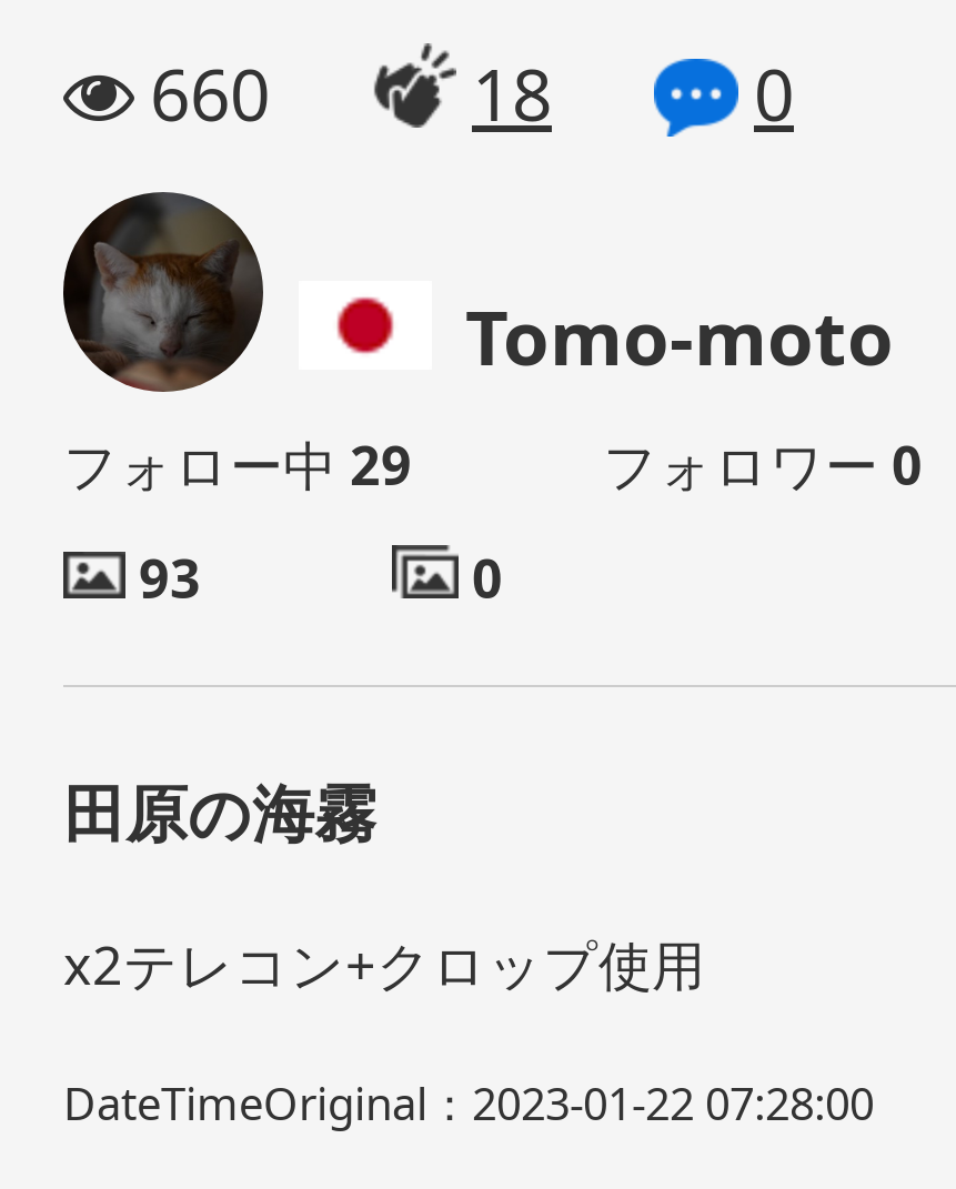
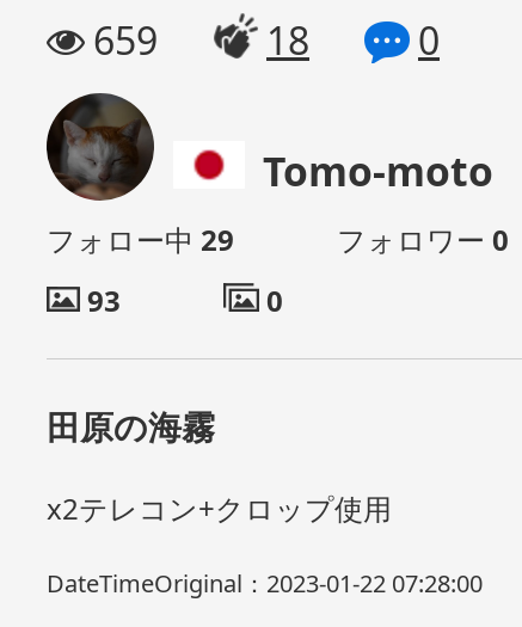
[150,46,270,141] 660 -> [93,14,158,66] 659

